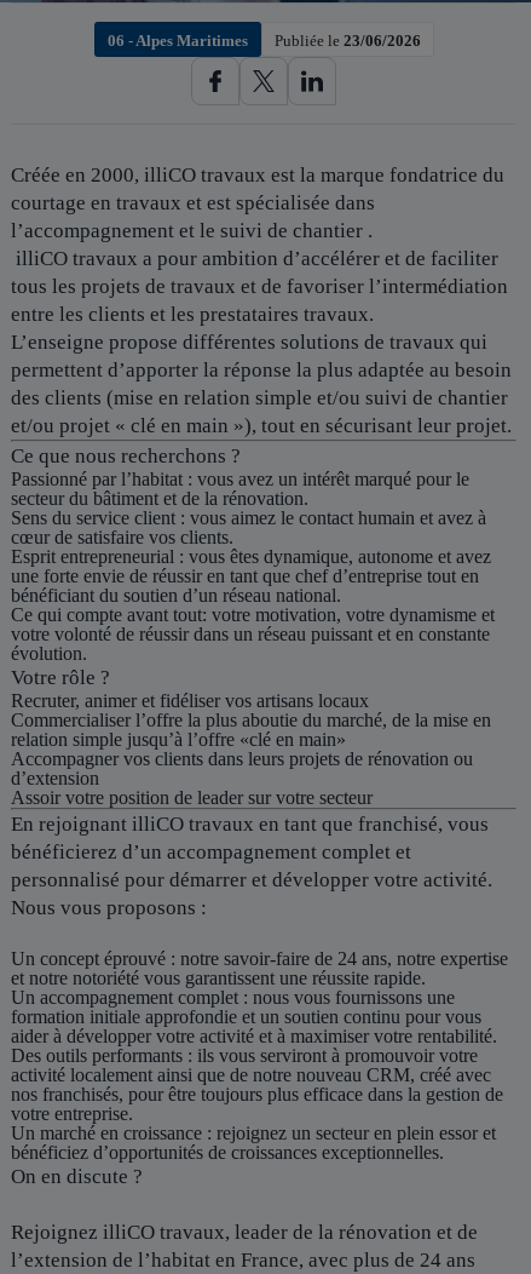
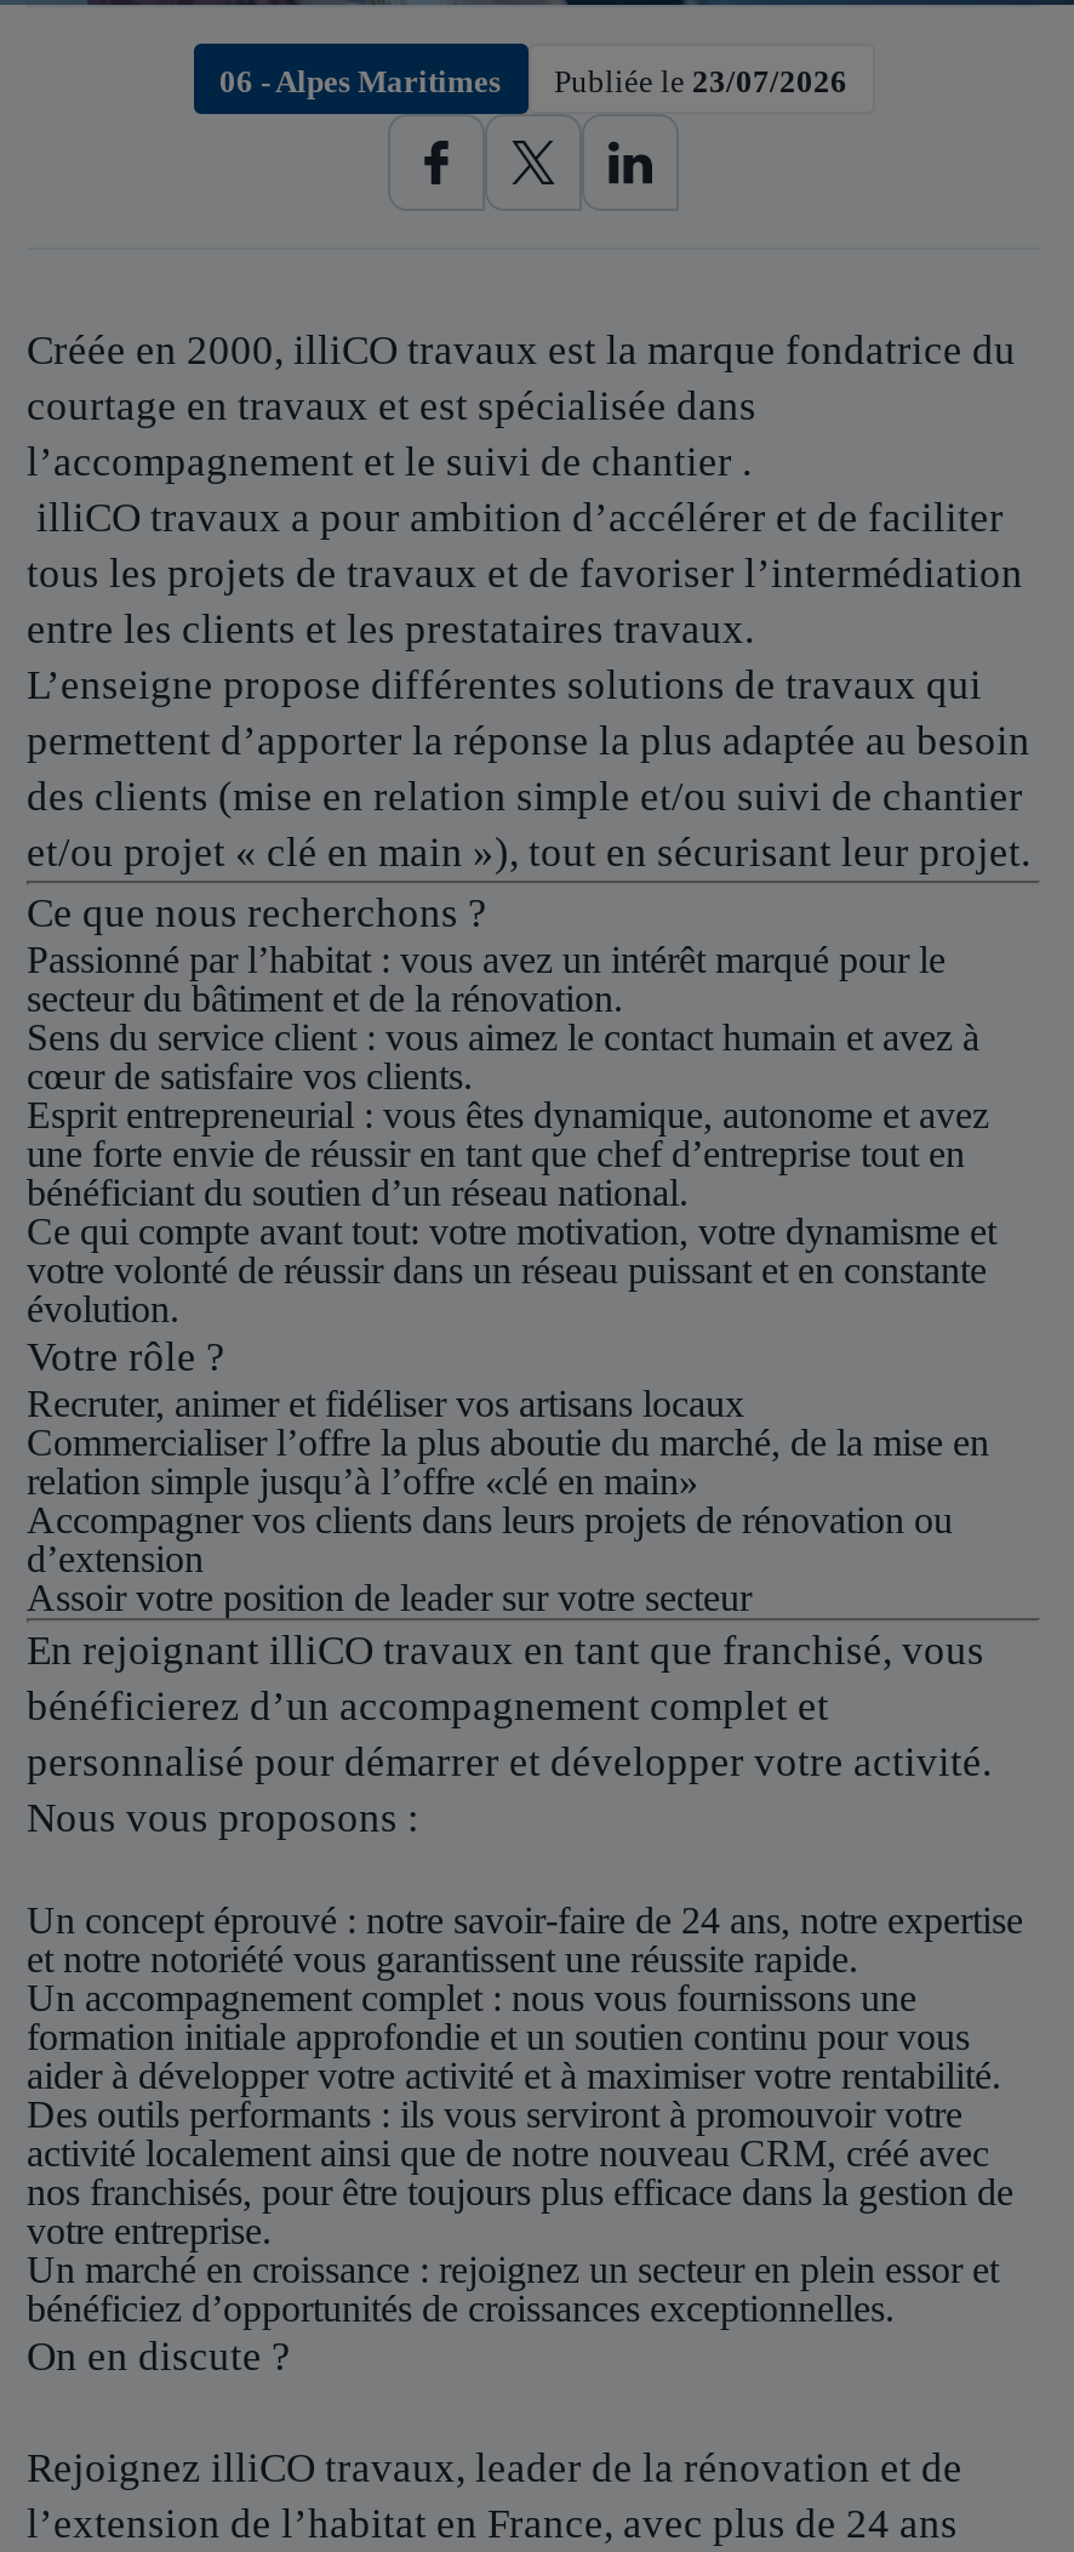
[107,31,420,50] 06 - Alpes Maritimes Publiée le 23/06/2026 -> [219,63,847,99] 06 - Alpes Maritimes Publiée le 23/07/2026

